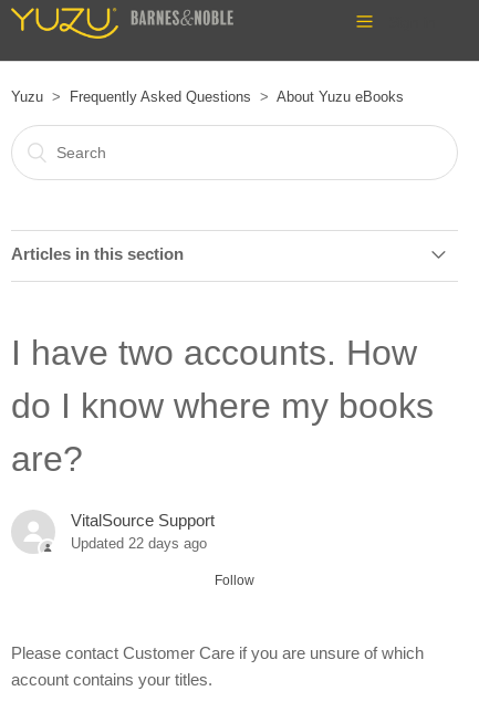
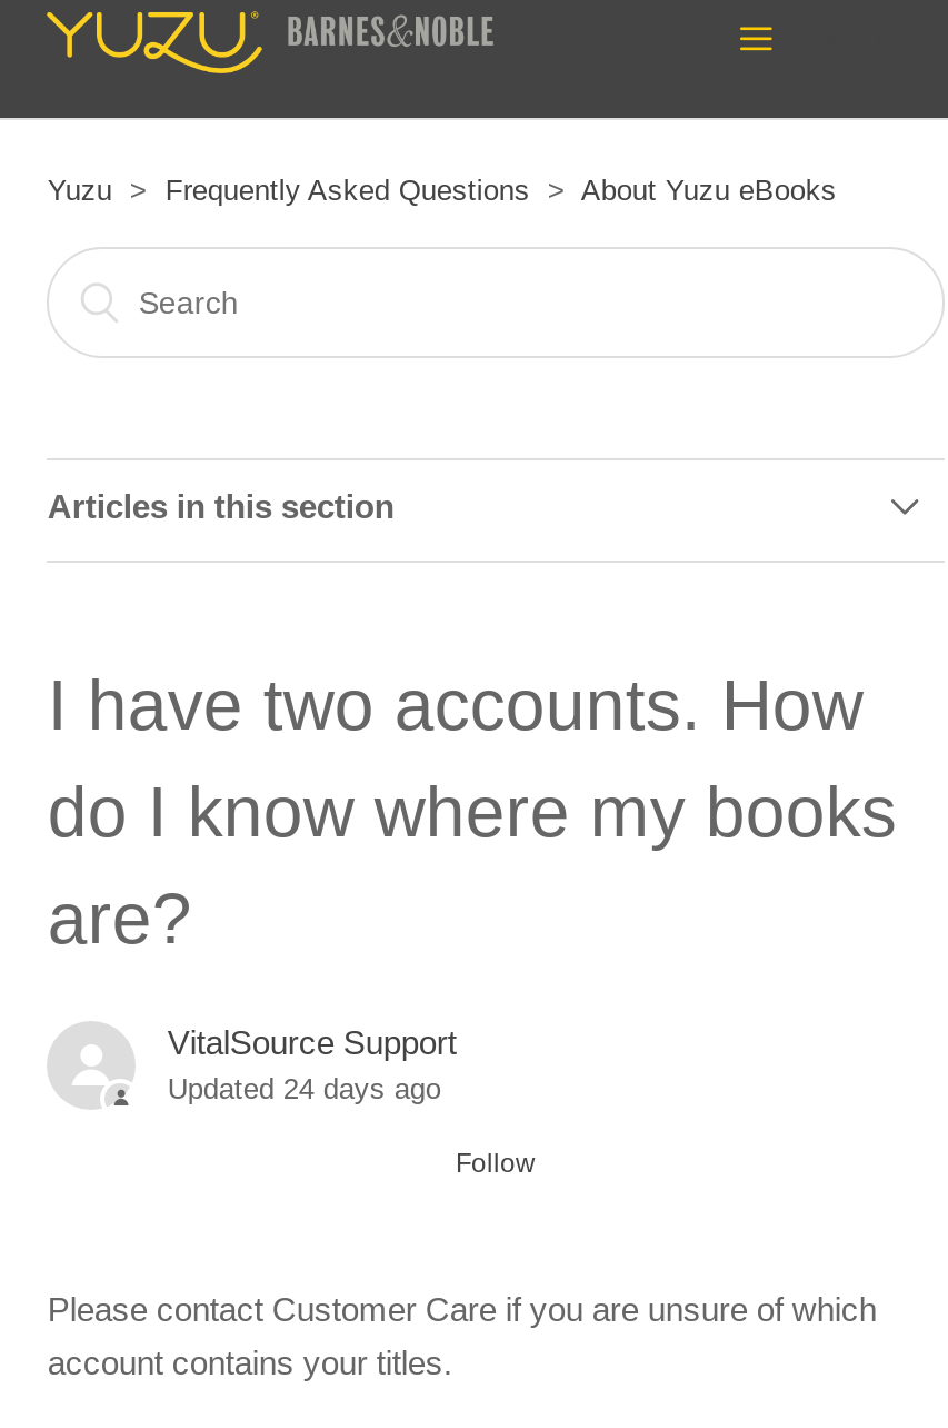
[71,536,207,552] Updated 22 days ago -> [168,1073,441,1106] Updated 24 days ago

